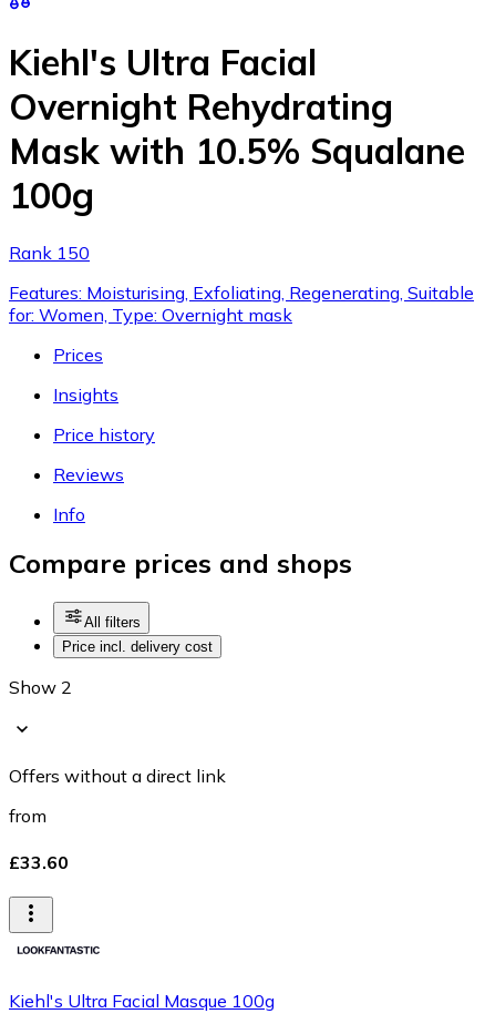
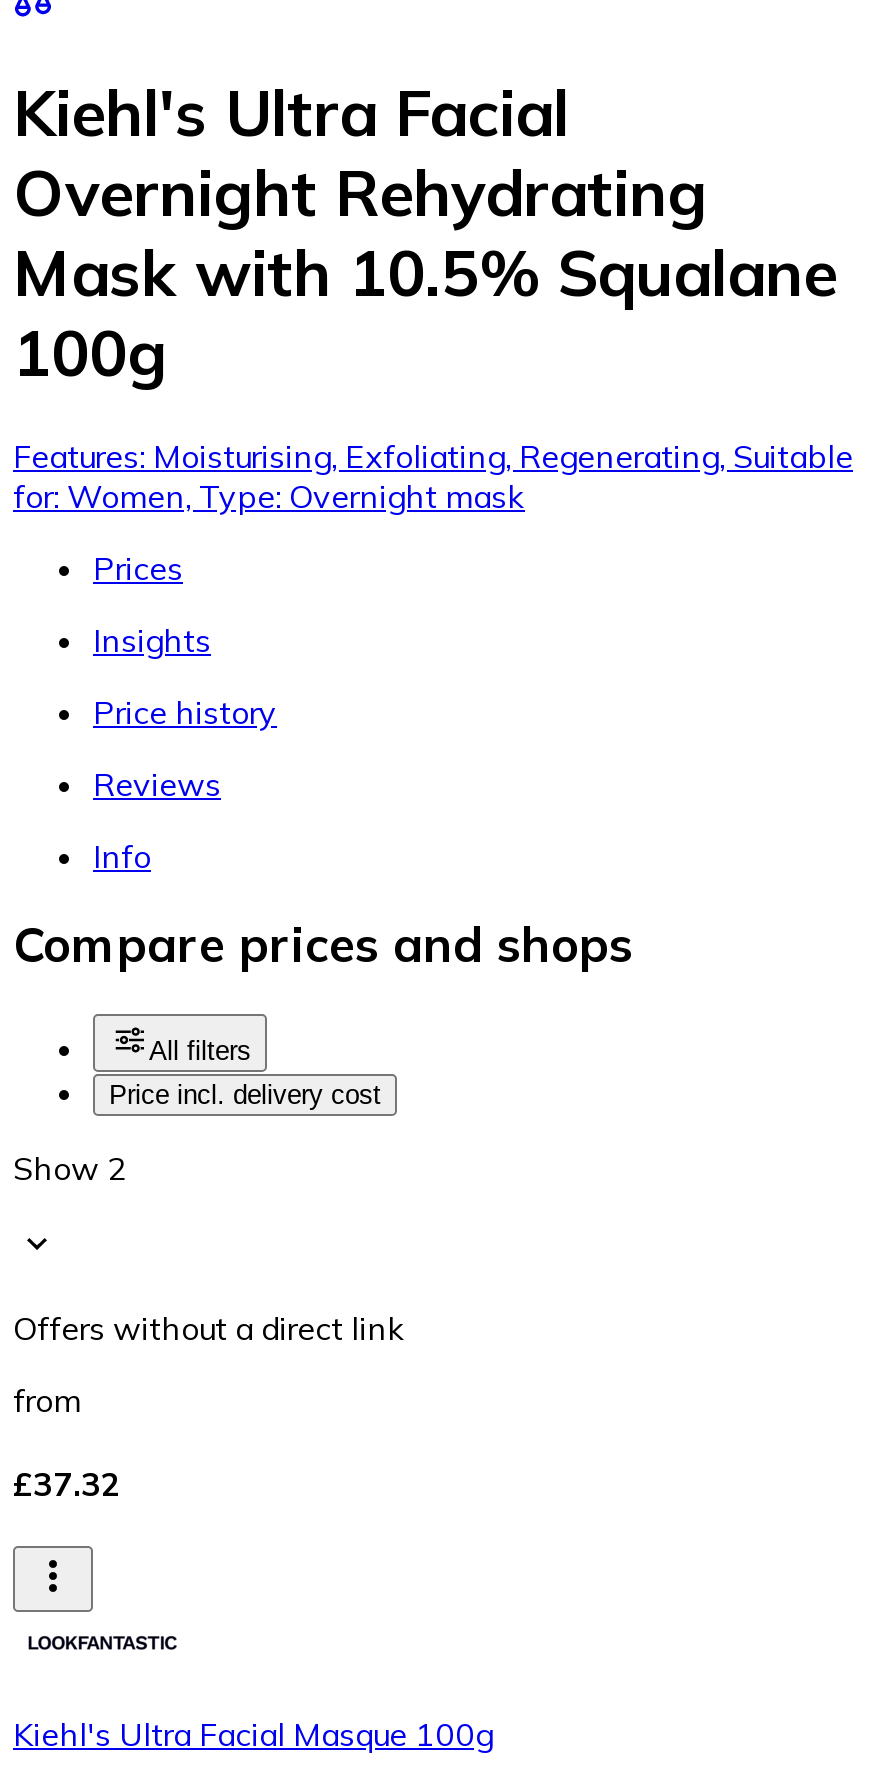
[9,241,90,263] Rank 150 -> none
[9,851,69,873] £33.60 -> [13,1463,121,1503] £37.32

